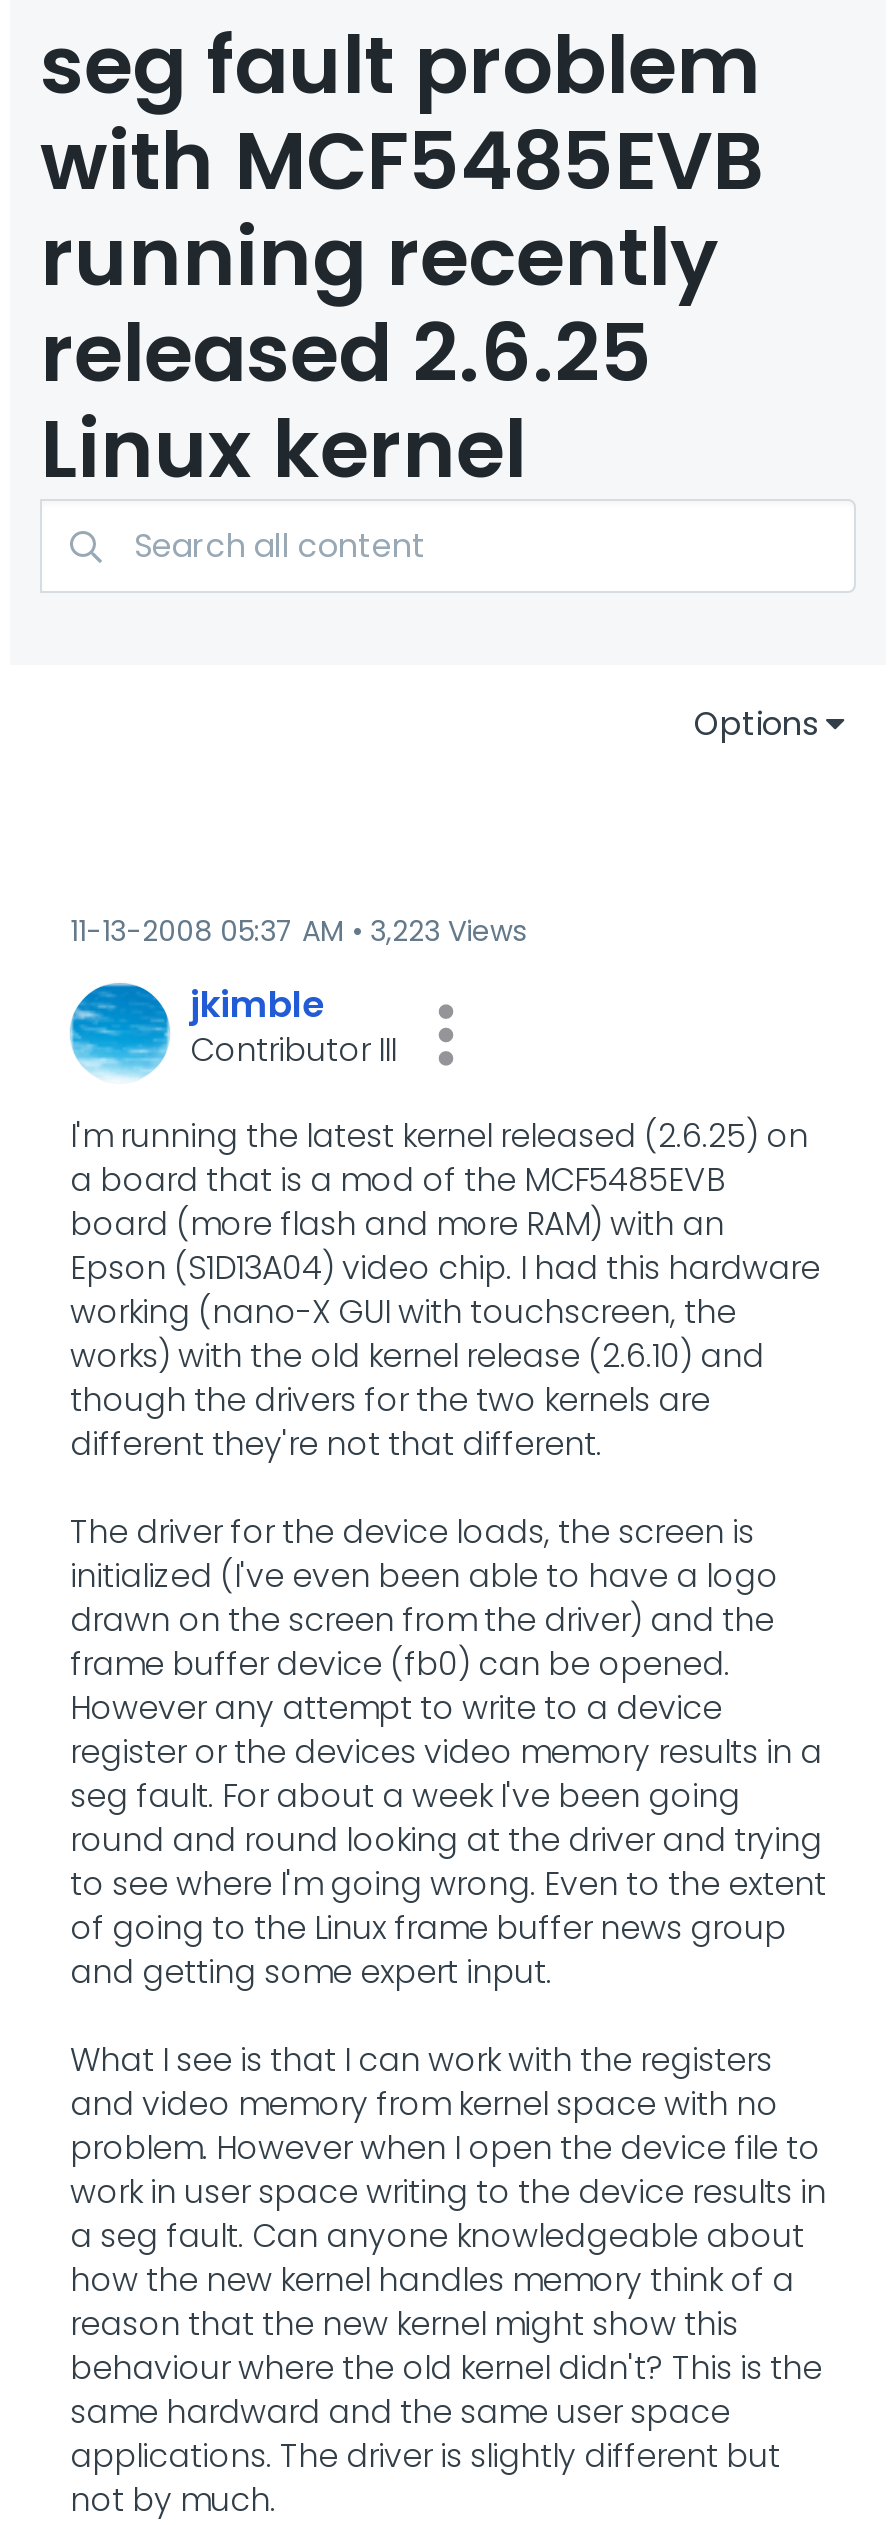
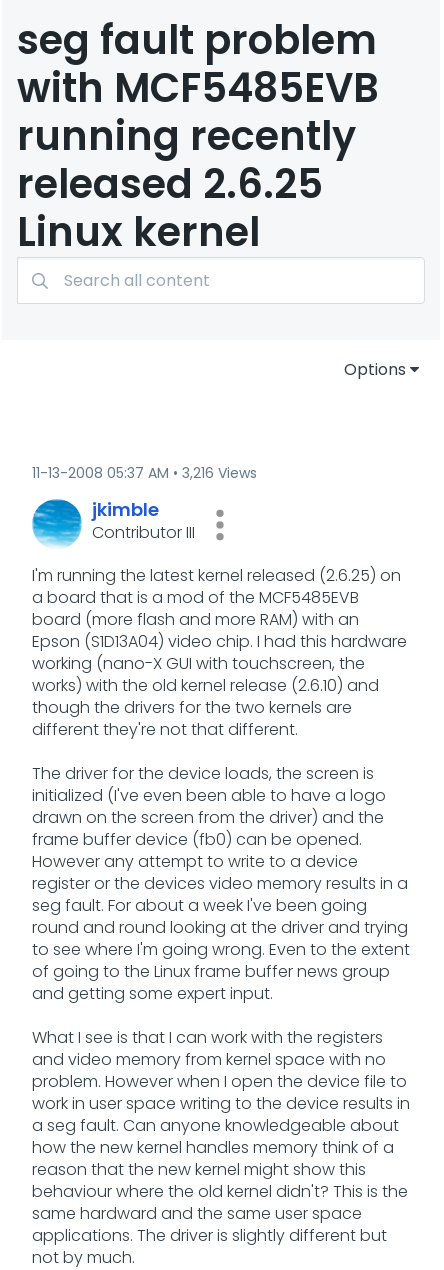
[70,911,526,951] 11-13-2008 05:37 AM 3,223 Views -> [32,463,257,483] 11-13-2008 05:37 AM 3,216 Views

